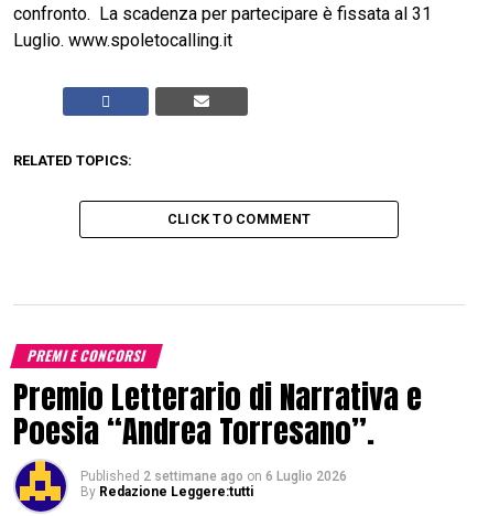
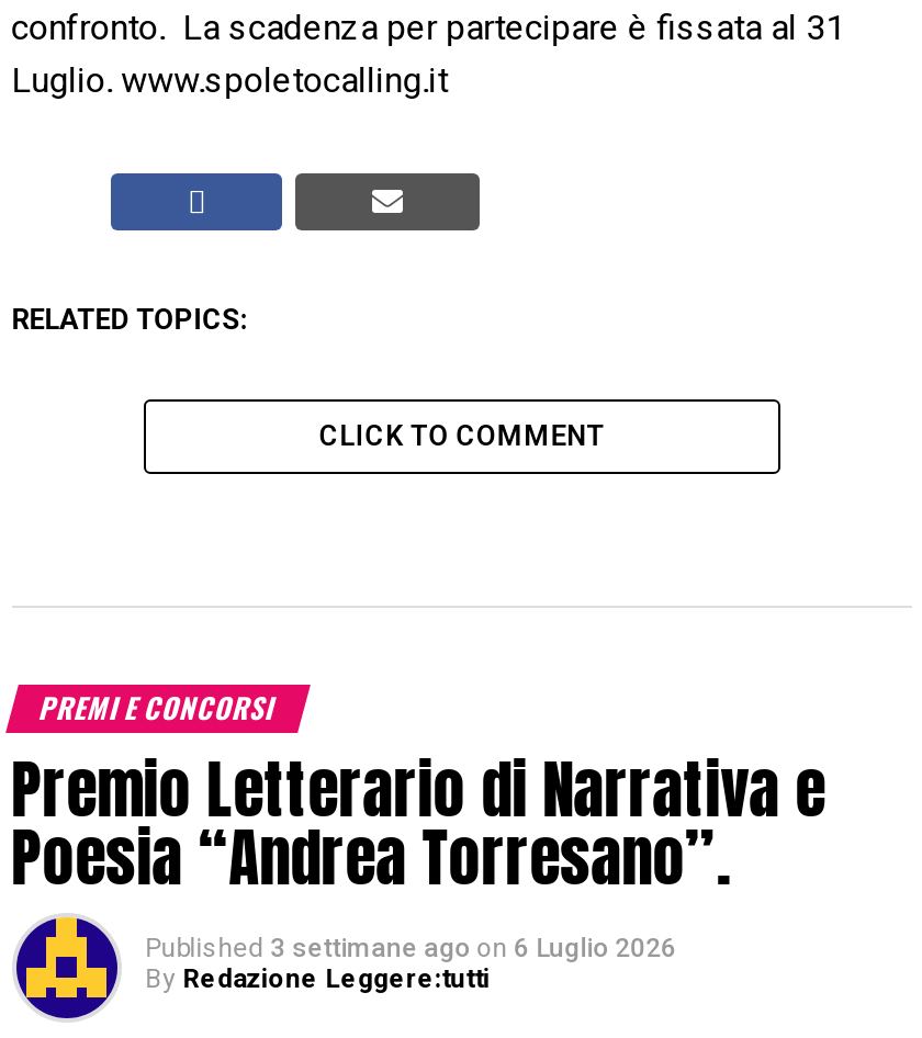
[80,469,347,484] Published 2 settimane ago on 6 Luglio 2026 -> [145,934,677,964] Published 3 settimane ago on 6 Luglio 2026

